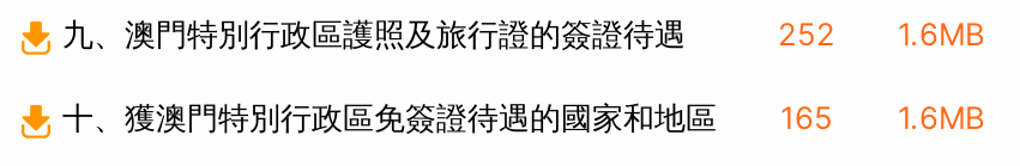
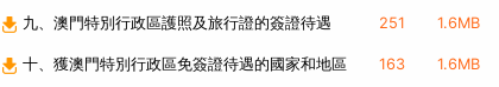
[778,17,984,53] 252 1.6MB -> [378,14,479,32] 251 1.6MB
[62,101,984,137] 十、獲澳門特別行政區免簽證待遇的國家和地區 165 1.6MB -> [23,55,479,73] 十、獲澳門特別行政區免簽證待遇的國家和地區 163 1.6MB

